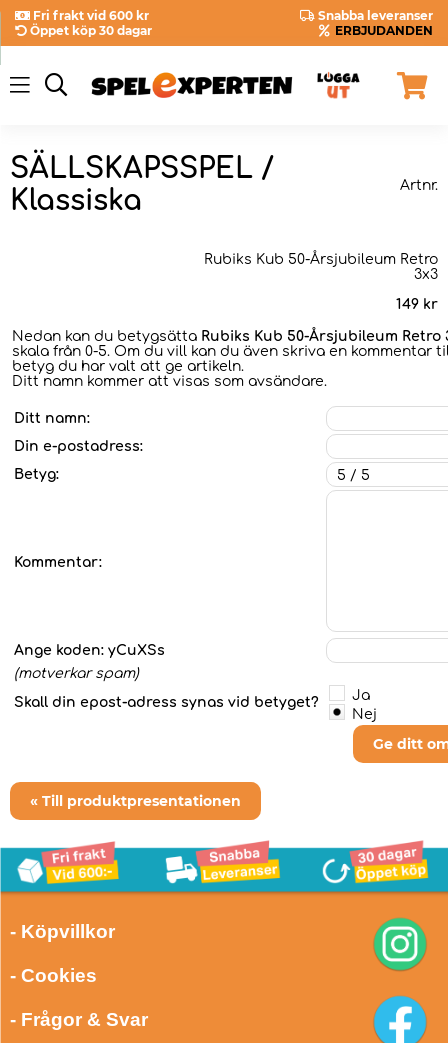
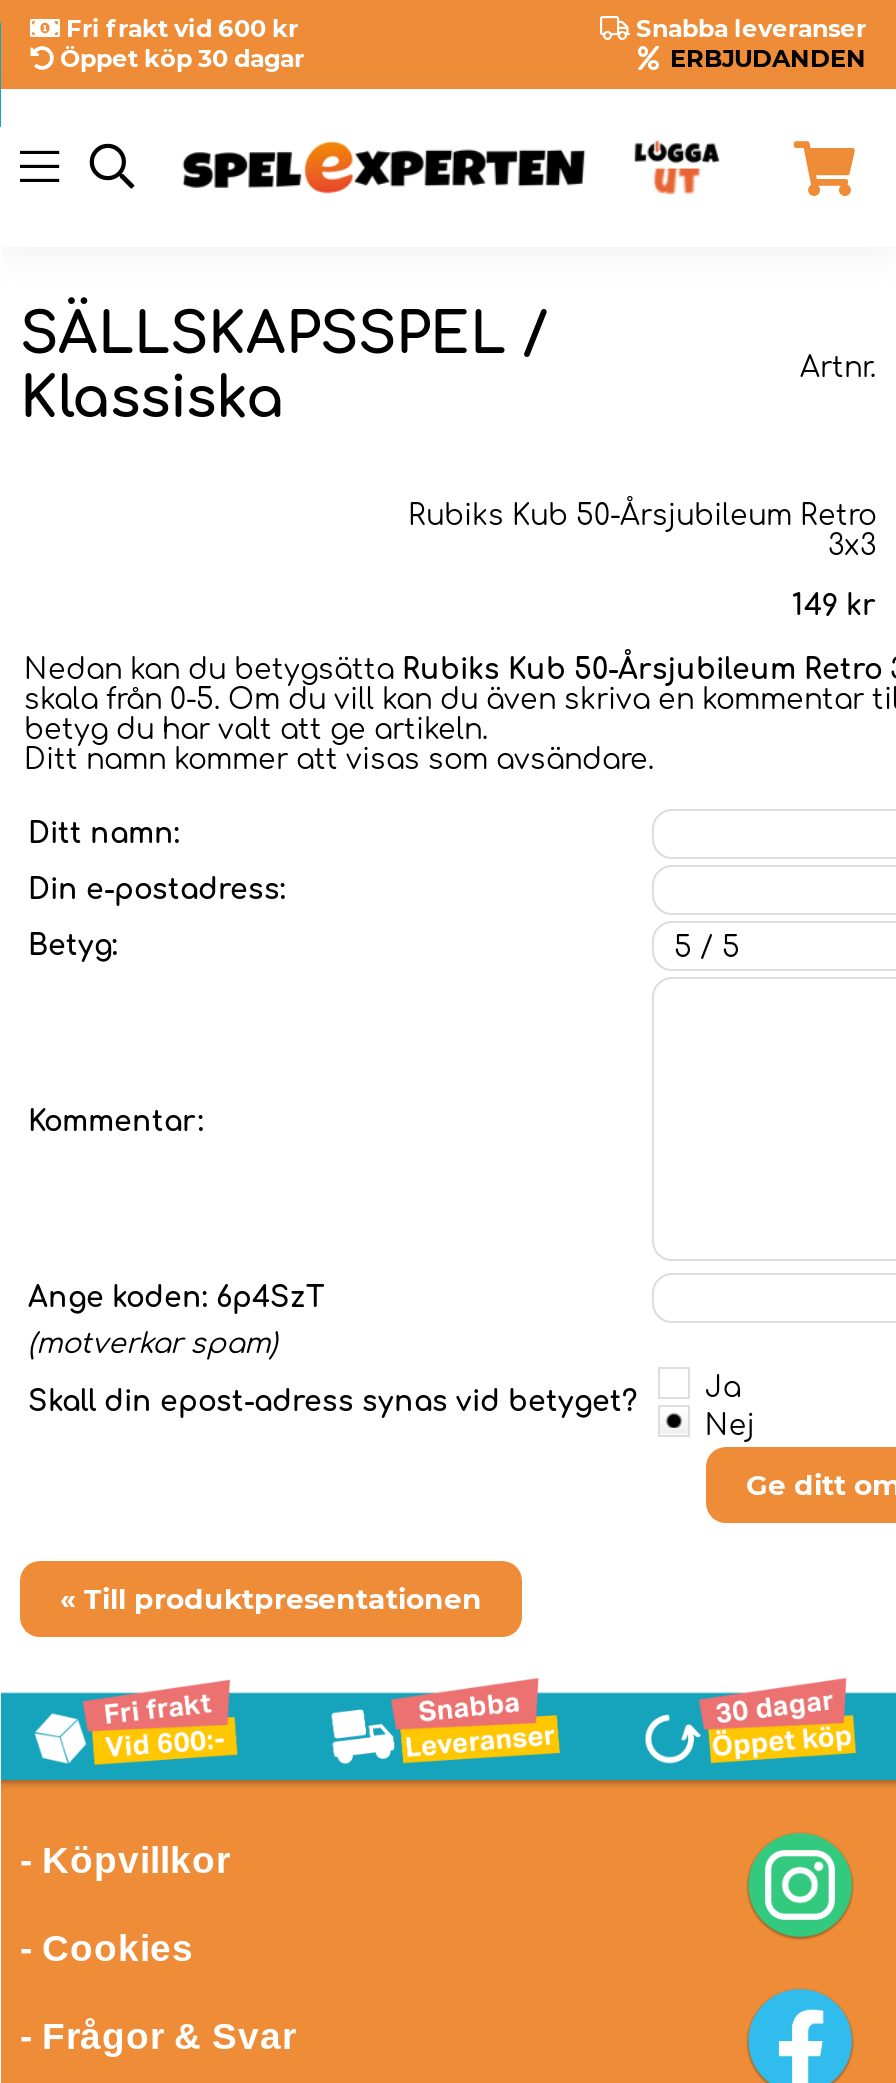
[14,642,165,657] Ange koden: yCuXSs -> [28,1282,324,1312] Ange koden: 6p4SzT

